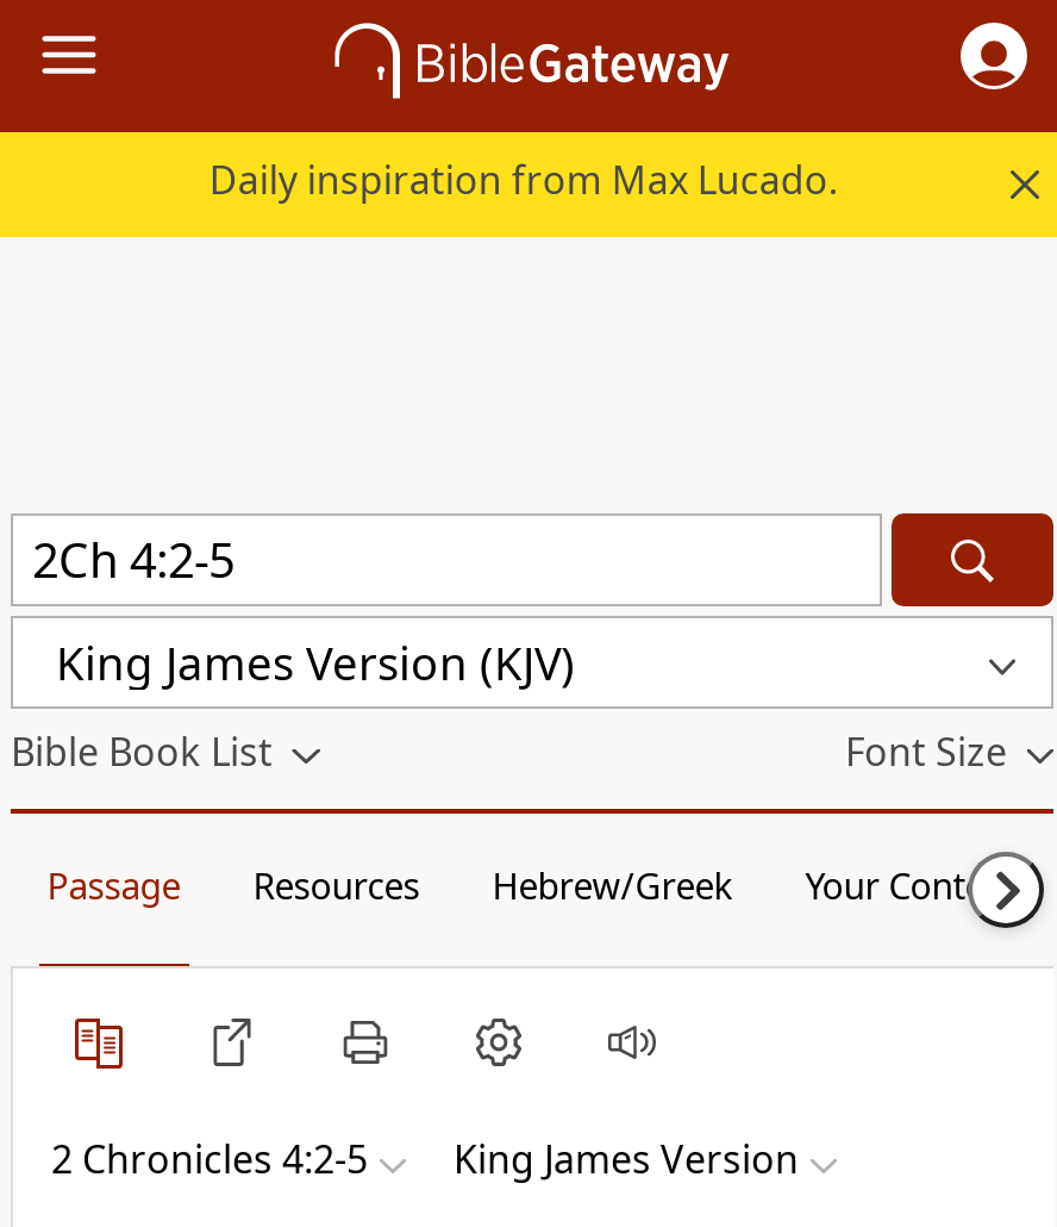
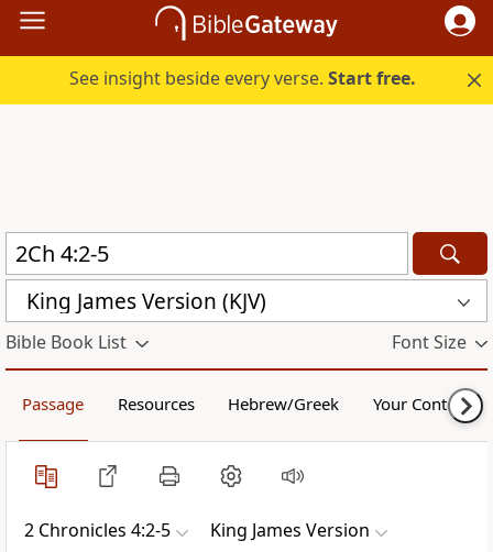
[209,154,838,206] Daily inspiration from Max Lucado. -> [69,66,416,90] See insight beside every verse. Start free.

